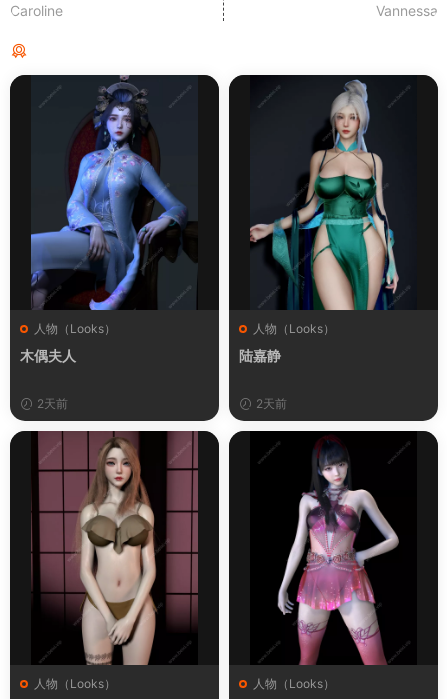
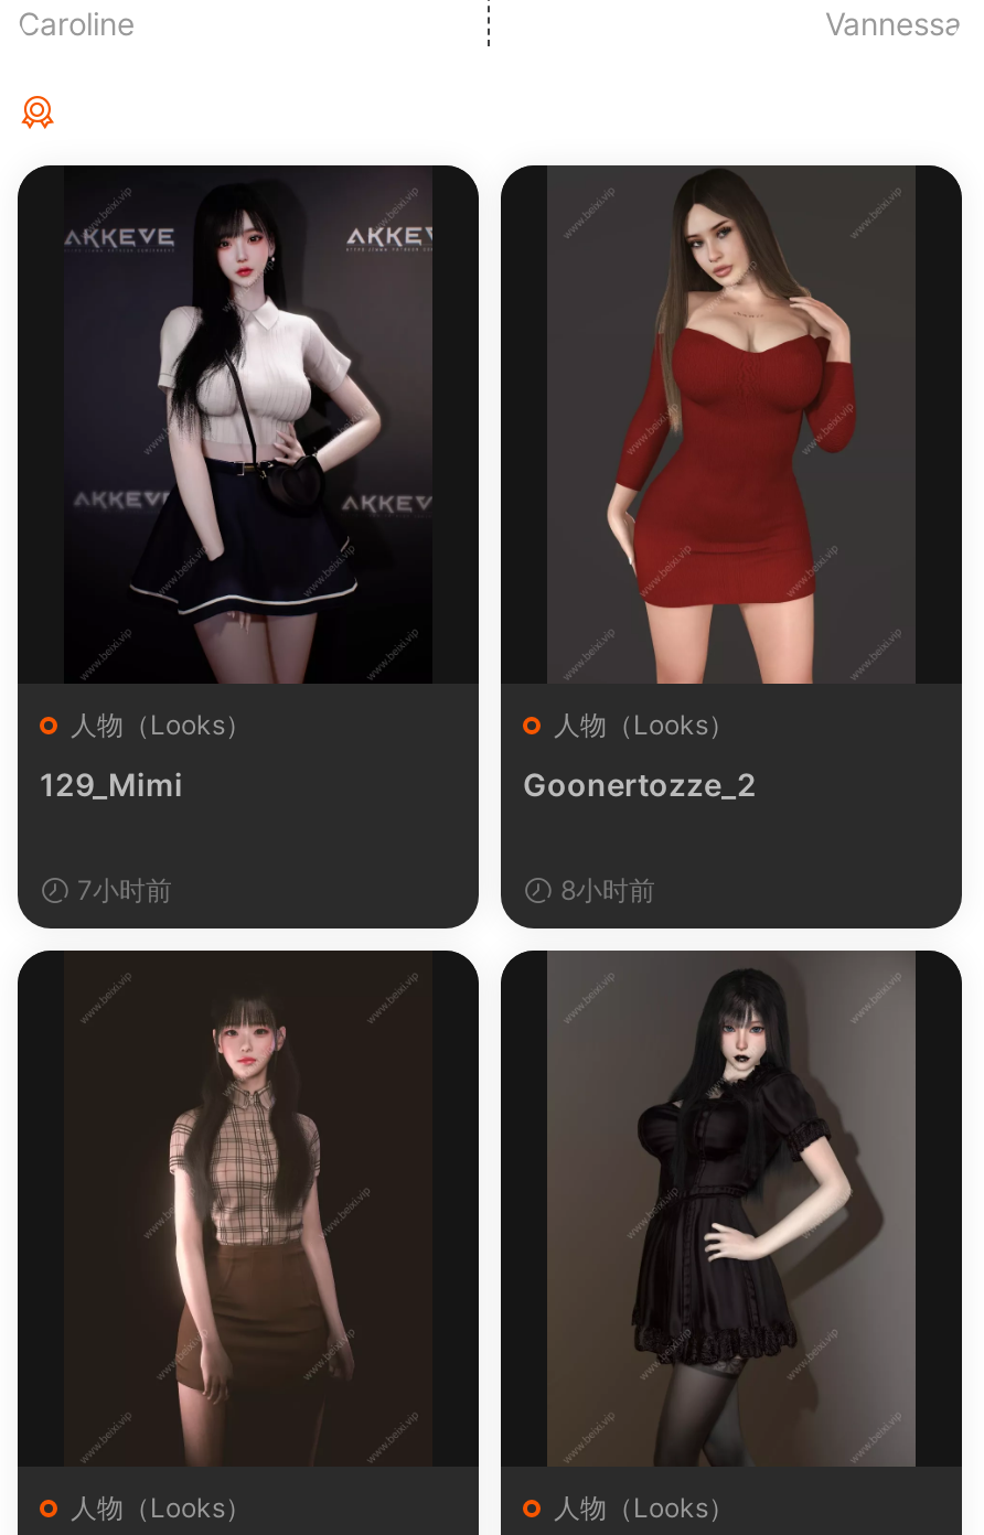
[20,74,197,364] [image] | 木偶夫人 -> [40,165,435,802] [image] | 129_Mimi
[239,76,416,364] [image] | 陆嘉静 -> [523,165,913,802] [image] | Goonertozze_2
[34,396,68,411] 2天前 -> [71,873,172,906] 7小时前
[253,396,287,411] 2天前 -> [554,873,655,906] 8小时前
[33,431,198,666] [image] -> [68,951,430,1467] [image]
[250,432,417,666] [image] -> [547,951,916,1467] [image]

